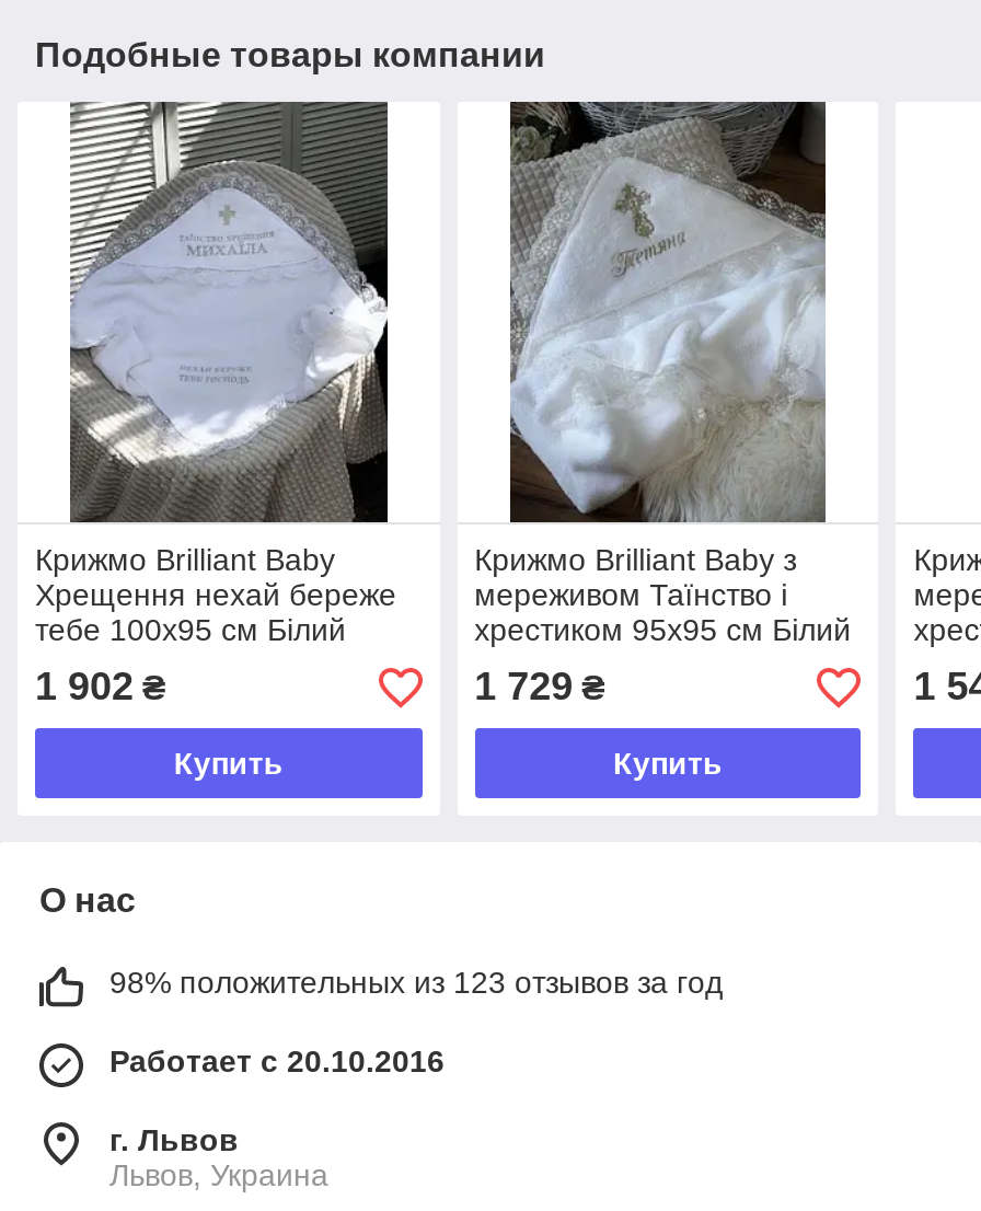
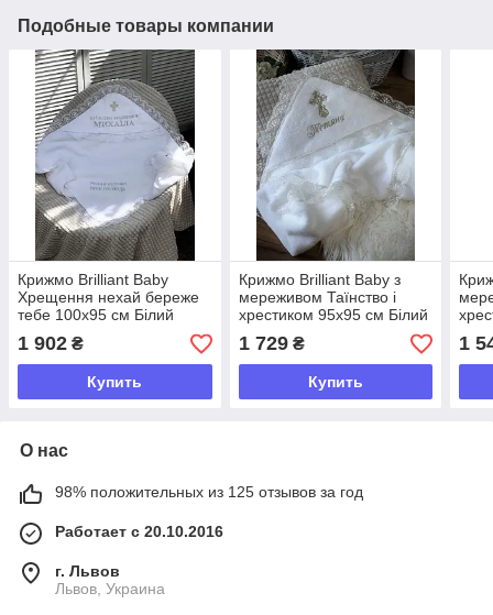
[109,966,723,1001] 98% положительных из 123 отзывов за год -> [55,484,363,501] 98% положительных из 125 отзывов за год

